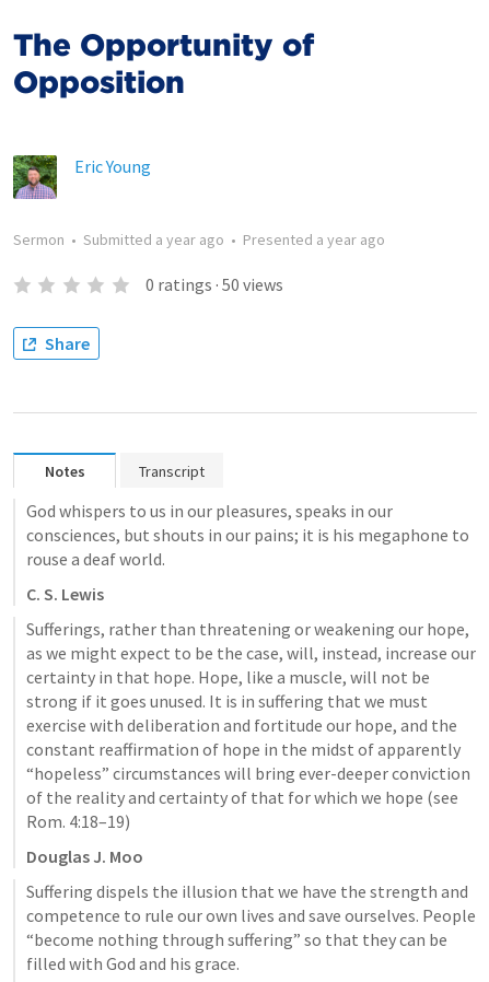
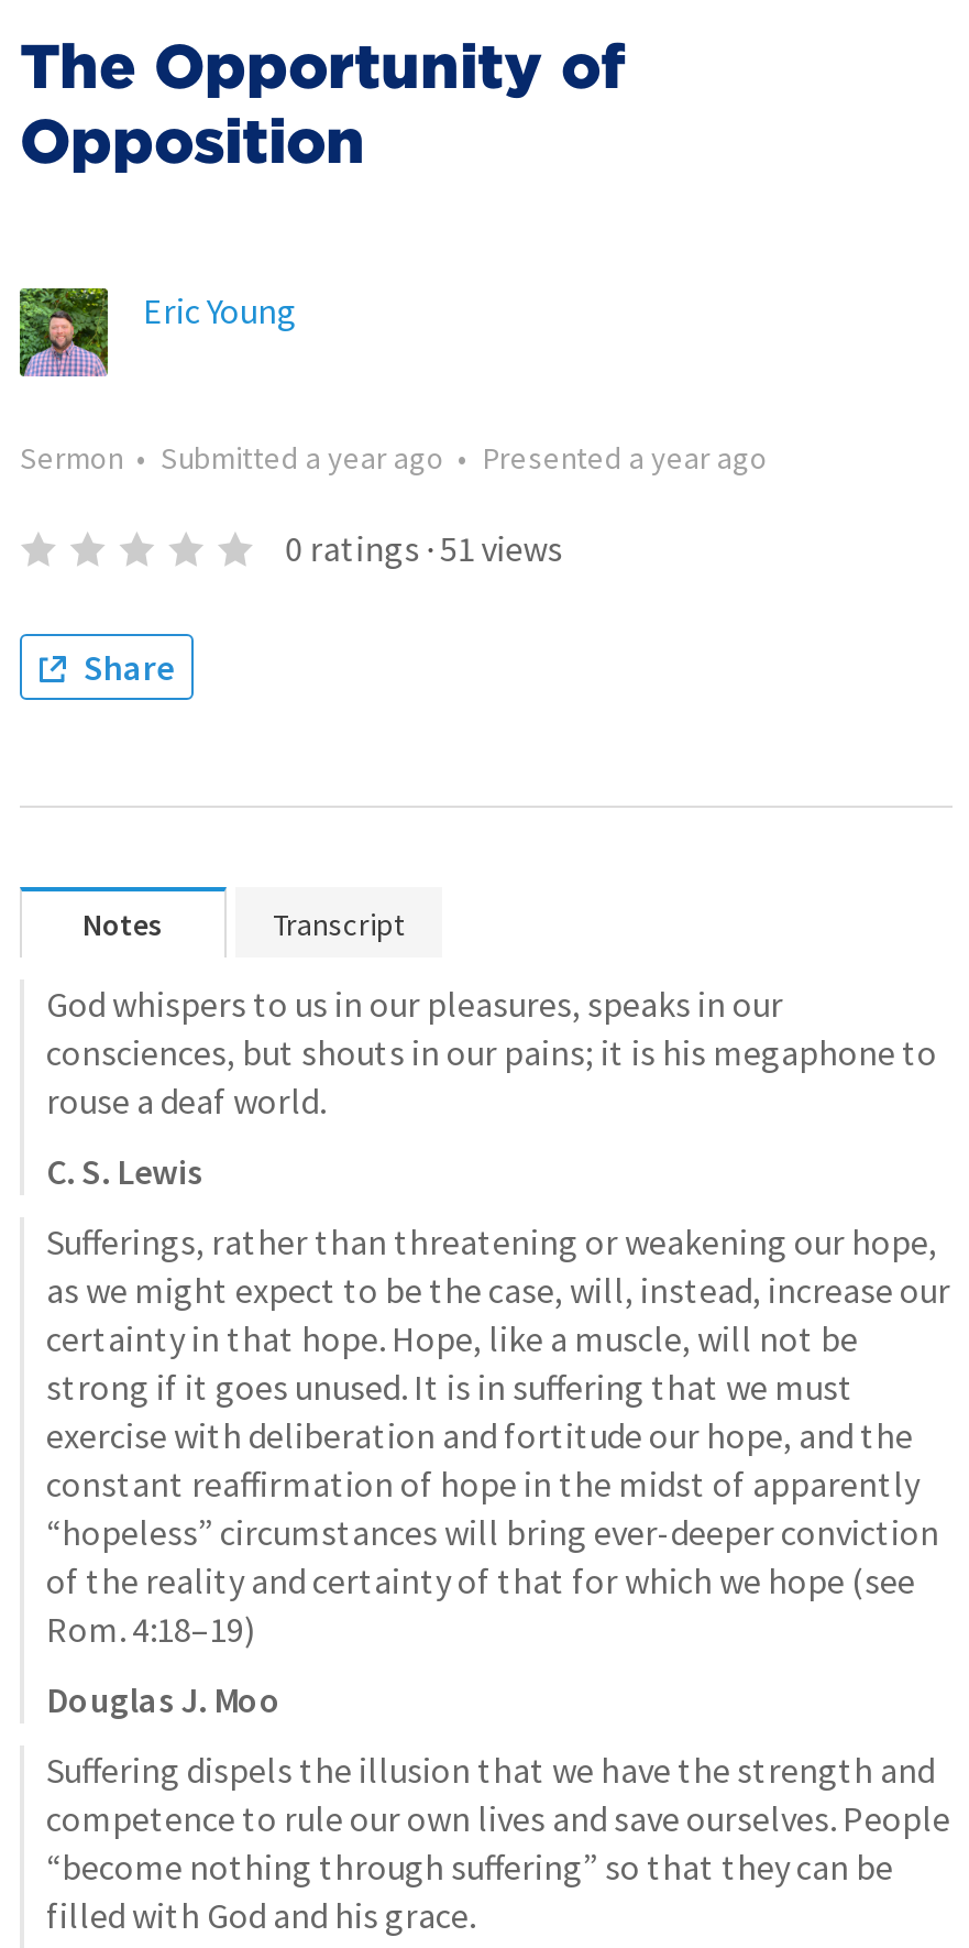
[145,273,283,295] 0 ratings · 50 views -> [285,526,562,570] 0 ratings · 51 views

